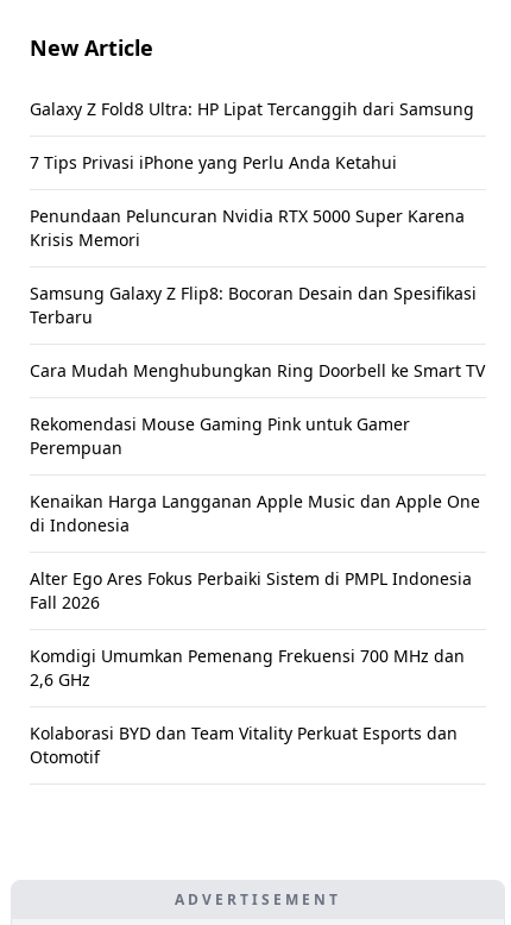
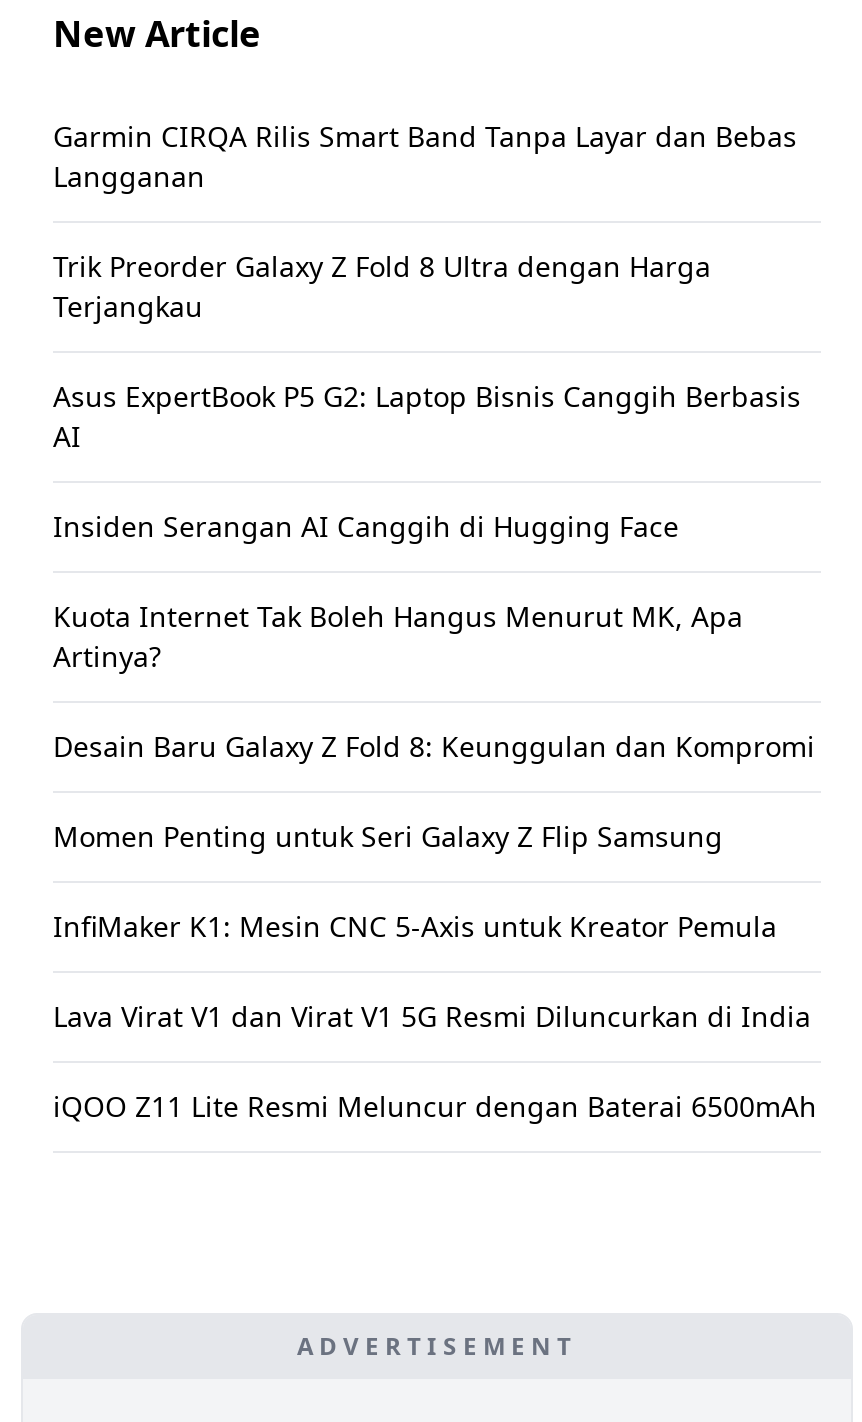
[30,97,474,120] Galaxy Z Fold8 Ultra: HP Lipat Tercanggih dari Samsung -> [53,117,797,195] Garmin CIRQA Rilis Smart Band Tanpa Layar dan Bebas | Langganan
[30,151,397,174] 7 Tips Privasi iPhone yang Perlu Anda Ketahui -> [53,247,711,325] Trik Preorder Galaxy Z Fold 8 Ultra dengan Harga | Terjangkau
[30,204,465,251] Penundaan Peluncuran Nvidia RTX 5000 Super Karena | Krisis Memori -> [53,377,801,455] Asus ExpertBook P5 G2: Laptop Bisnis Canggih Berbasis | AI
[30,282,477,328] Samsung Galaxy Z Flip8: Bocoran Desain dan Spesifikasi | Terbaru -> [53,507,679,545] Insiden Serangan AI Canggih di Hugging Face
[30,359,485,382] Cara Mudah Menghubungkan Ring Doorbell ke Smart TV -> [53,597,743,675] Kuota Internet Tak Boleh Hangus Menurut MK, Apa | Artinya?
[30,413,410,459] Rekomendasi Mouse Gaming Pink untuk Gamer | Perempuan -> [53,727,815,765] Desain Baru Galaxy Z Fold 8: Keunggulan dan Kompromi
[30,490,480,536] Kenaikan Harga Langganan Apple Music dan Apple One | di Indonesia -> [53,817,723,855] Momen Penting untuk Seri Galaxy Z Flip Samsung
[30,567,472,613] Alter Ego Ares Fokus Perbaiki Sistem di PMPL Indonesia | Fall 2026 -> [53,907,777,945] InfiMaker K1: Mesin CNC 5-Axis untuk Kreator Pemula
[30,644,465,691] Komdigi Umumkan Pemenang Frekuensi 700 MHz dan | 2,6 GHz -> [53,997,811,1035] Lava Virat V1 dan Virat V1 5G Resmi Diluncurkan di India
[30,722,458,768] Kolaborasi BYD dan Team Vitality Perkuat Esports dan | Otomotif -> [53,1087,817,1125] iQOO Z11 Lite Resmi Meluncur dengan Baterai 6500mAh

